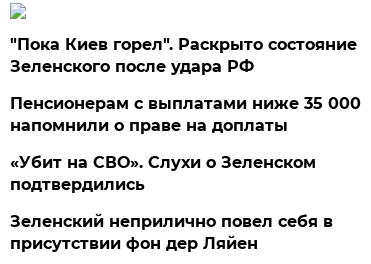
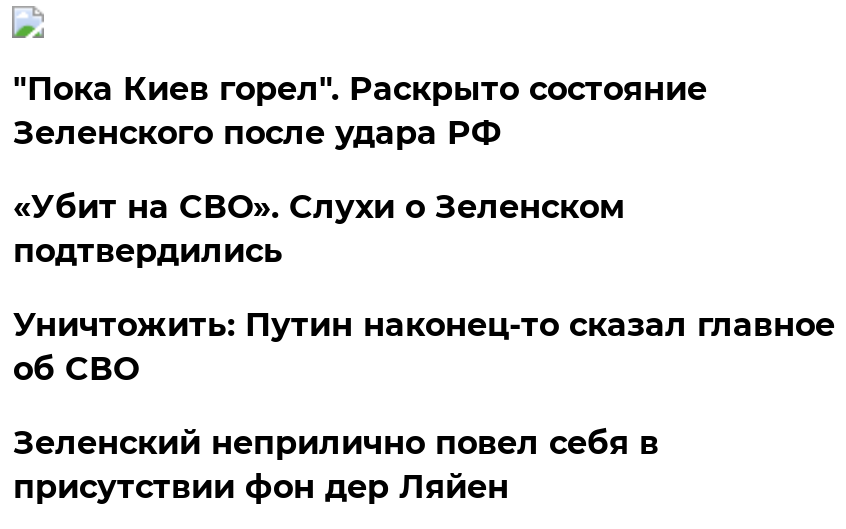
[10,94,361,135] Пенсионерам с выплатами ниже 35 000 | напомнили о праве на доплаты -> none
moved [10,153,316,194] -> [13,188,625,270]: «Убит на СВО». Слухи о Зеленском | подтвердились
none -> [13,306,835,388] Уничтожить: Путин наконец-то сказал главное | об СВО

